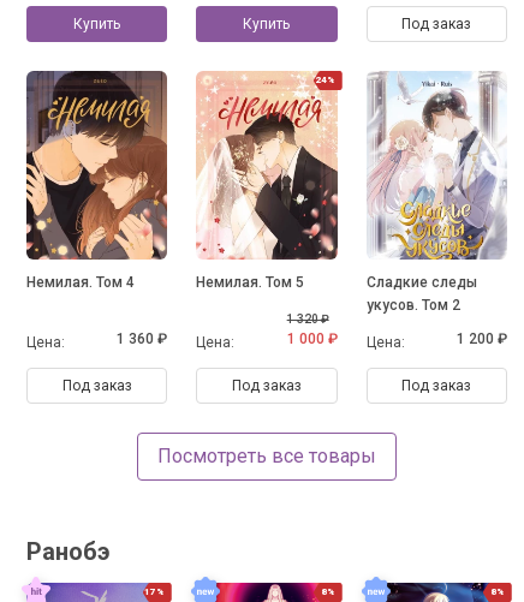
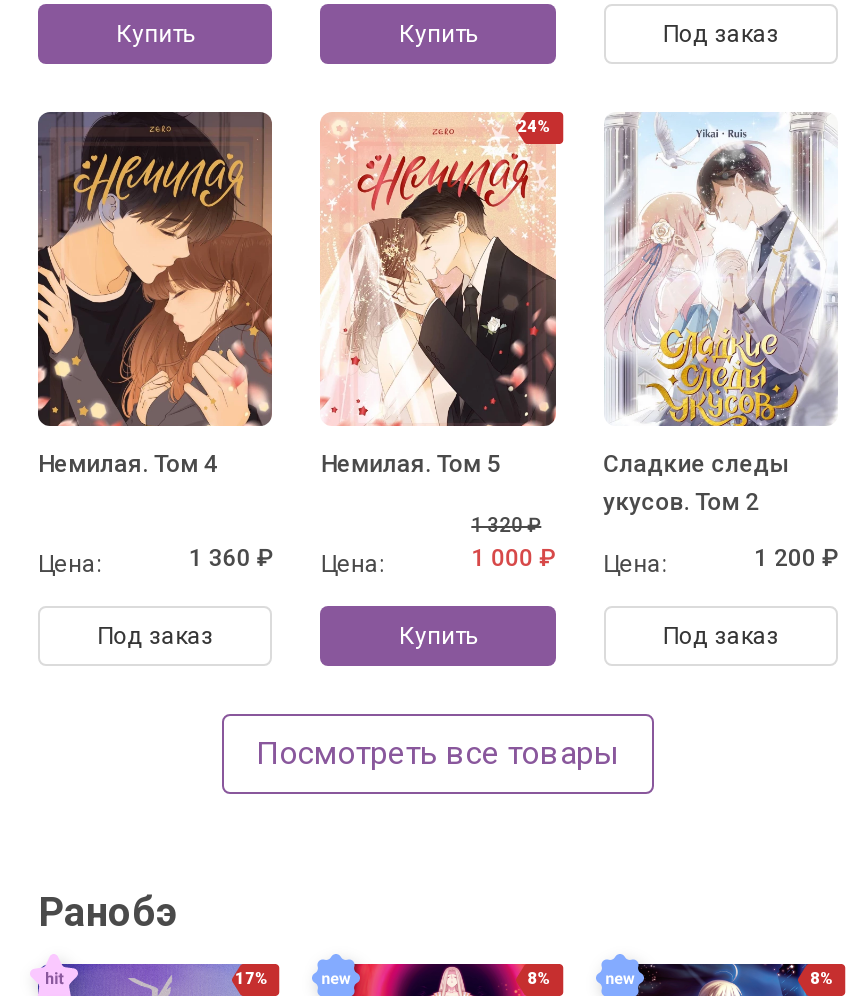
[232,377,302,394] Под заказ -> [399,621,477,649] Купить

